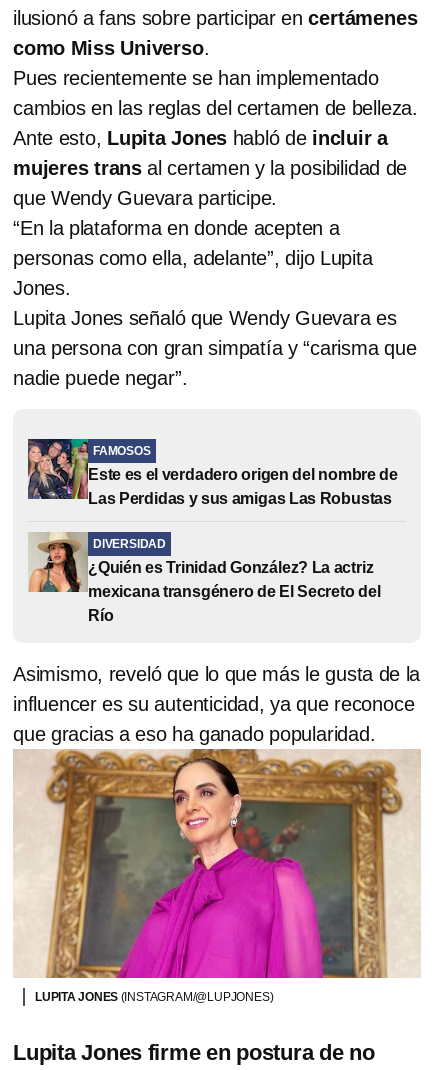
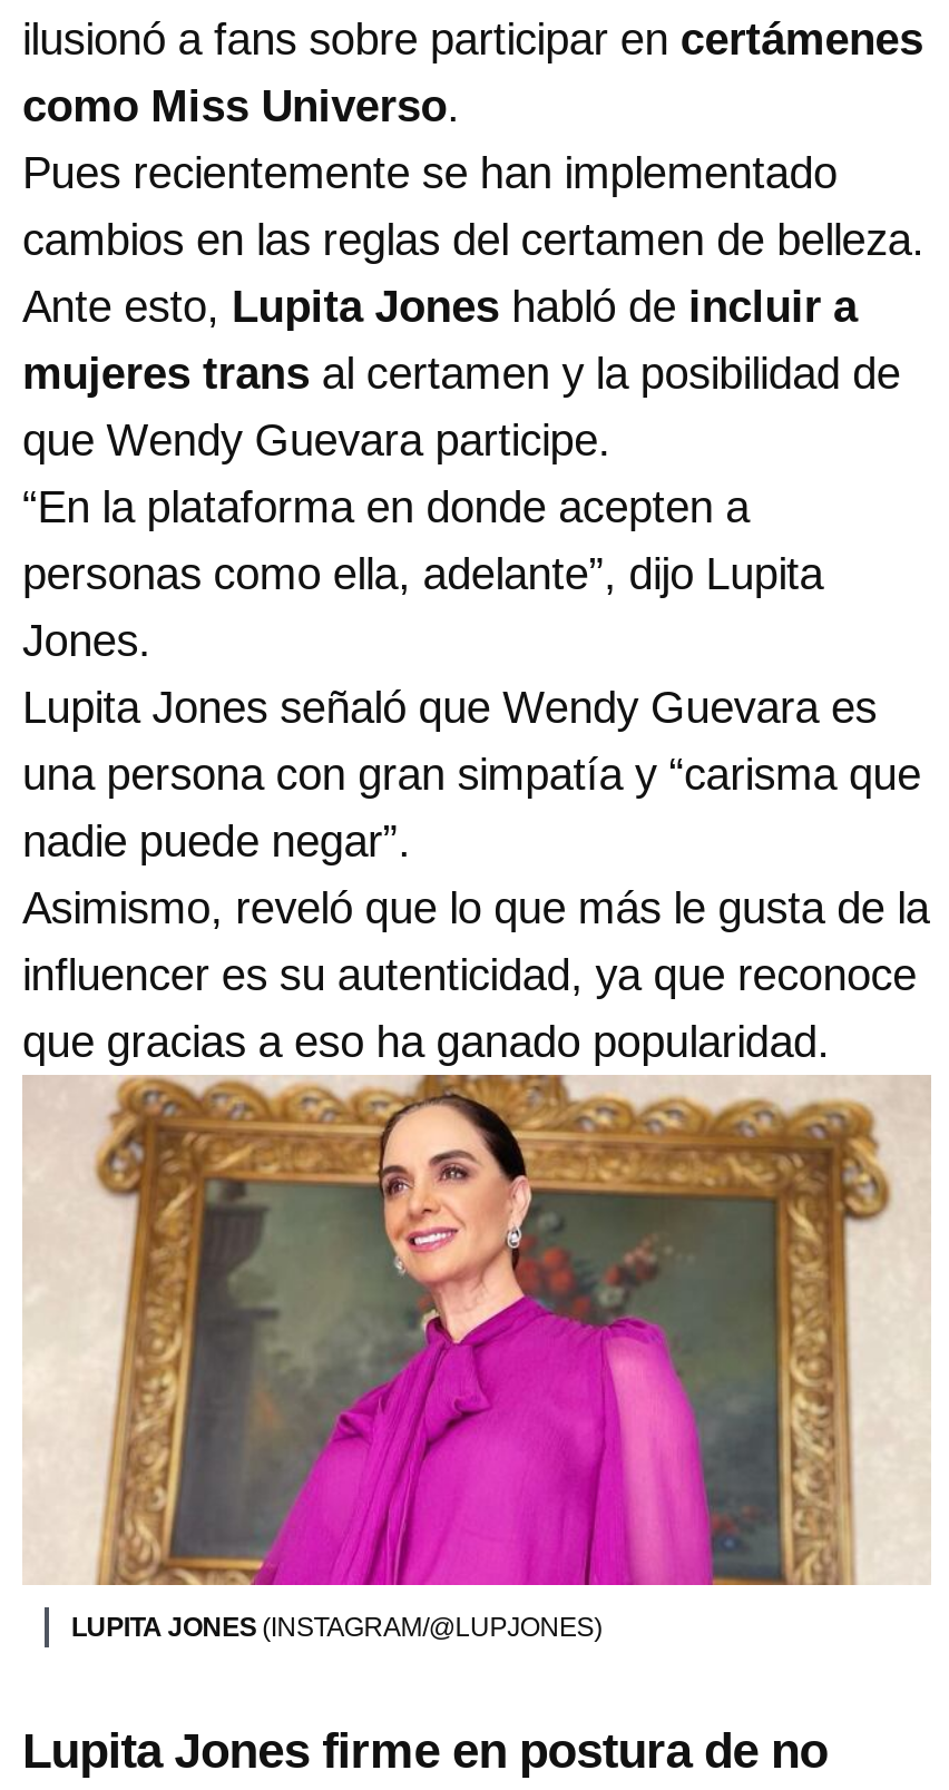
[27,438,398,624] [image] | FAMOSOS | Este es el verdadero origen del nombre de | Las Perdidas y sus amigas Las Robustas | DIVERSIDAD | ¿Quién es Trinidad González? La actriz | mexicana transgénero de El Secreto del | Río -> none
[29,531,79,593] [image] -> none

